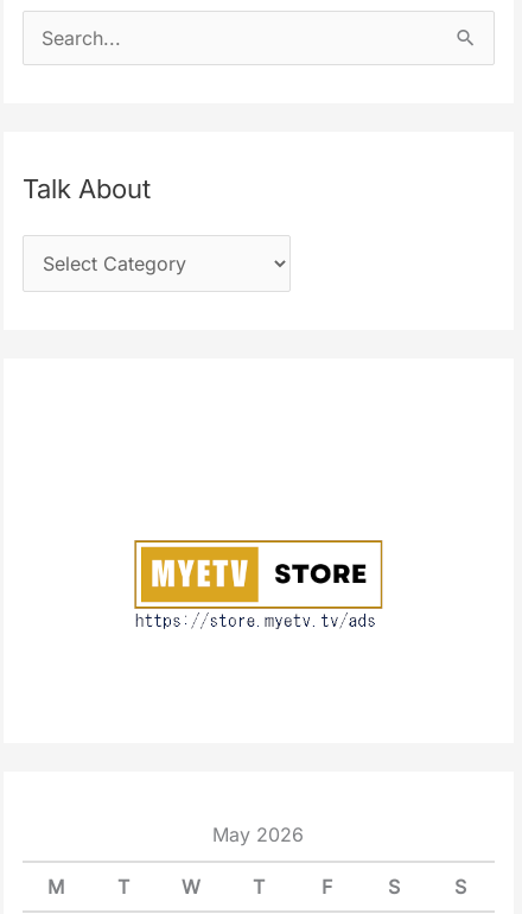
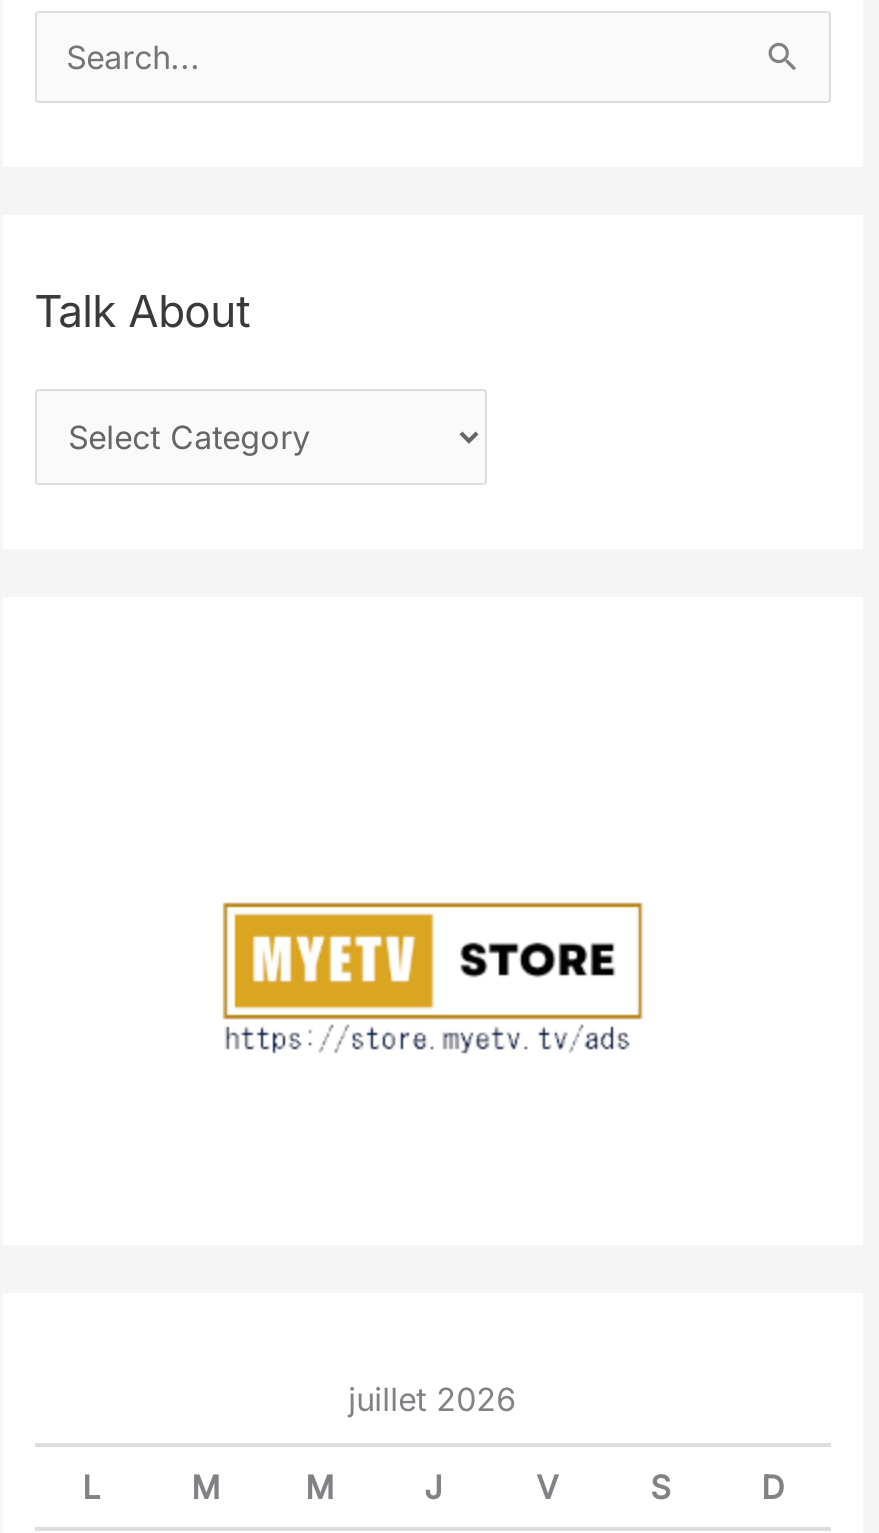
[212,822,304,846] May 2026 -> [82,1378,516,1506] juillet 2026 | L
[118,874,332,898] T | W | T | F -> [305,1466,558,1506] M | J | V
[454,874,466,898] S -> [761,1466,785,1506] D

